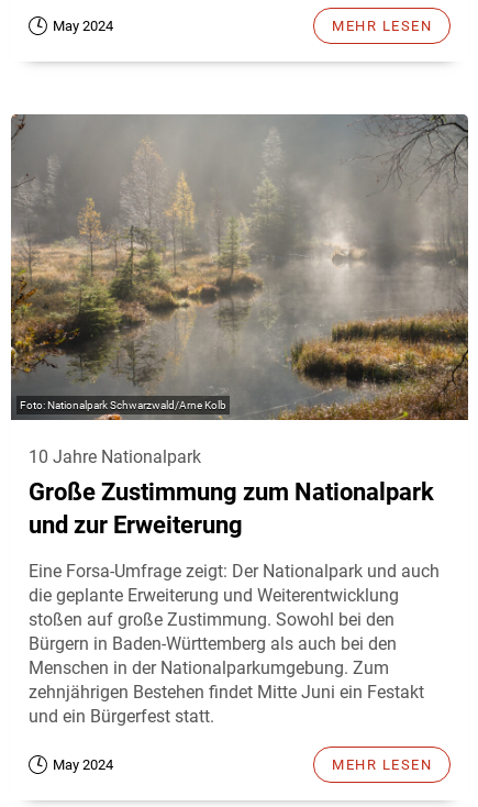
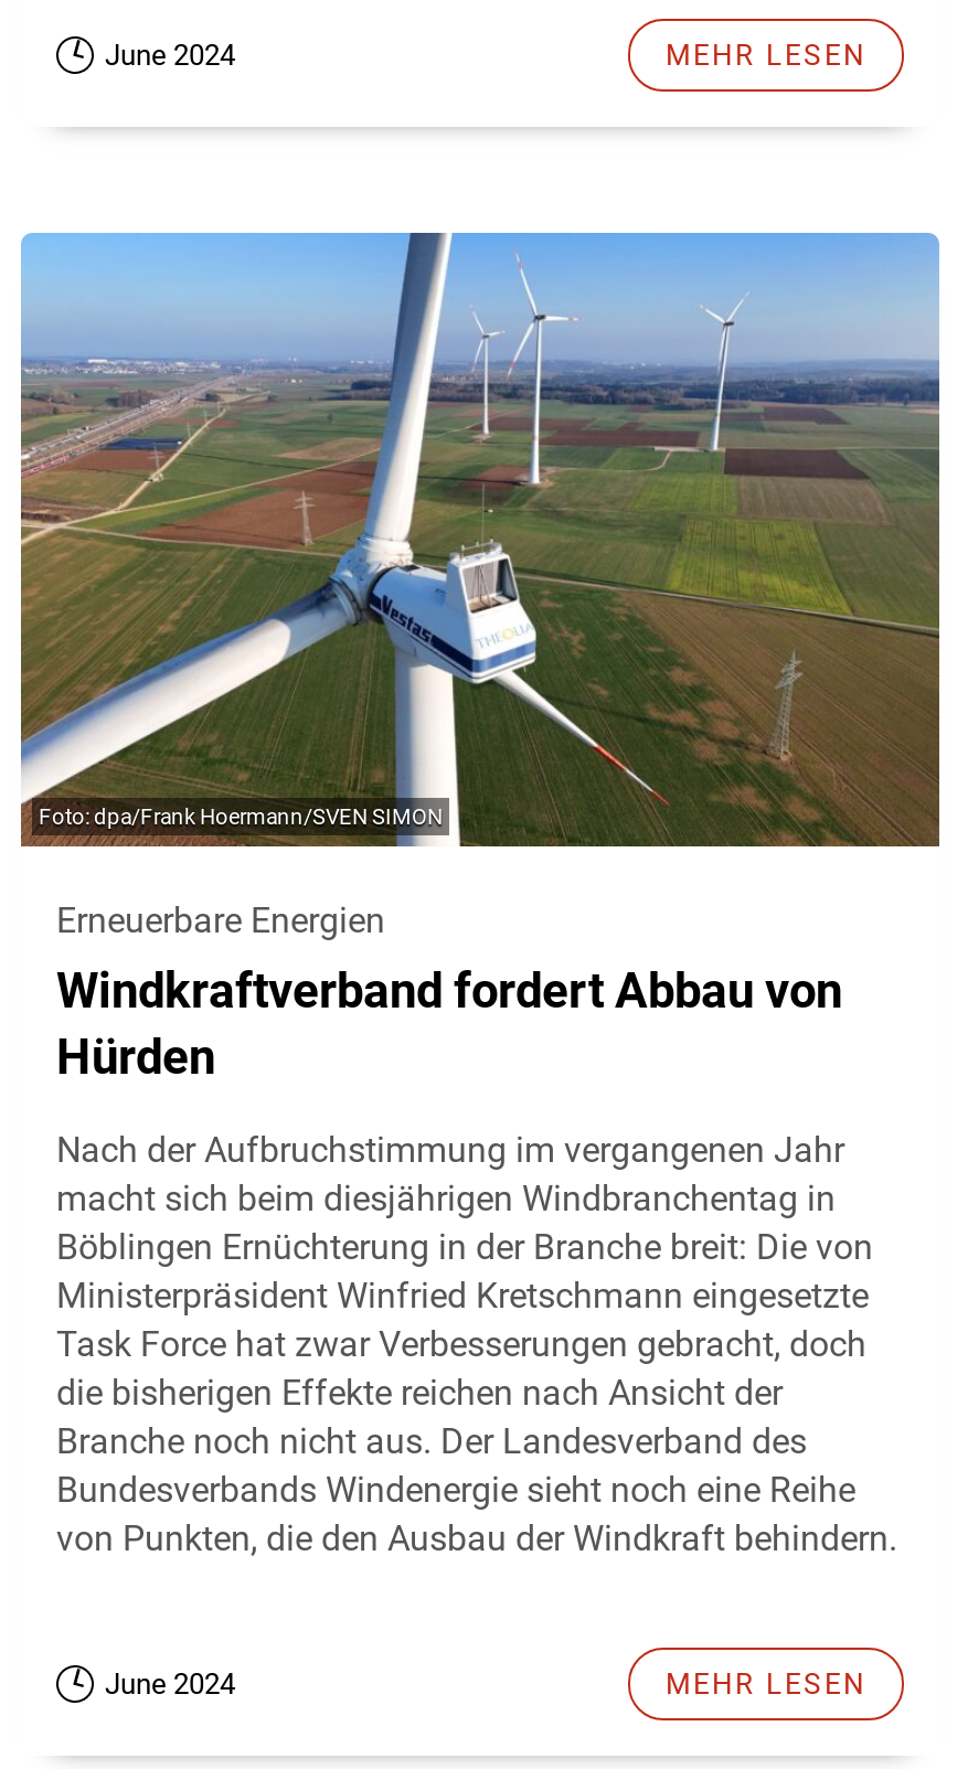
[53,18,113,34] May 2024 -> [105,39,235,72] June 2024
[10,113,468,420] [image] | Nationalpark Schwarzwald/Arne Kolb -> [19,231,942,849] [image] | dpa/Frank Hoermann/SVEN SIMON
[29,446,434,538] 10 Jahre Nationalpark | Große Zustimmung zum Nationalpark | und zur Erweiterung -> [56,899,842,1084] Erneuerbare Energien | Windkraftverband fordert Abbau von | Hürden
[29,560,440,726] Eine Forsa-Umfrage zeigt: Der Nationalpark und auch | die geplante Erweiterung und Weiterentwicklung | stoßen auf große Zustimmung. Sowohl bei den | Bürgern in Baden-Württemberg als auch bei den | Menschen in der Nationalparkumgebung. Zum | zehnjährigen Bestehen findet Mitte Juni ein Festakt | und ein Bürgerfest statt. -> [56,1128,897,1558] Nach der Aufbruchstimmung im vergangenen Jahr | macht sich beim diesjährigen Windbranchentag in | Böblingen Ernüchterung in der Branche breit: Die von | Ministerpräsident Winfried Kretschmann eingesetzte | Task Force hat zwar Verbesserungen gebracht, doch | die bisherigen Effekte reichen nach Ansicht der | Branche noch nicht aus. Der Landesverband des | Bundesverbands Windenergie sieht noch eine Reihe | von Punkten, die den Ausbau der Windkraft behindern.
[53,756,113,772] May 2024 -> [105,1667,235,1700] June 2024

